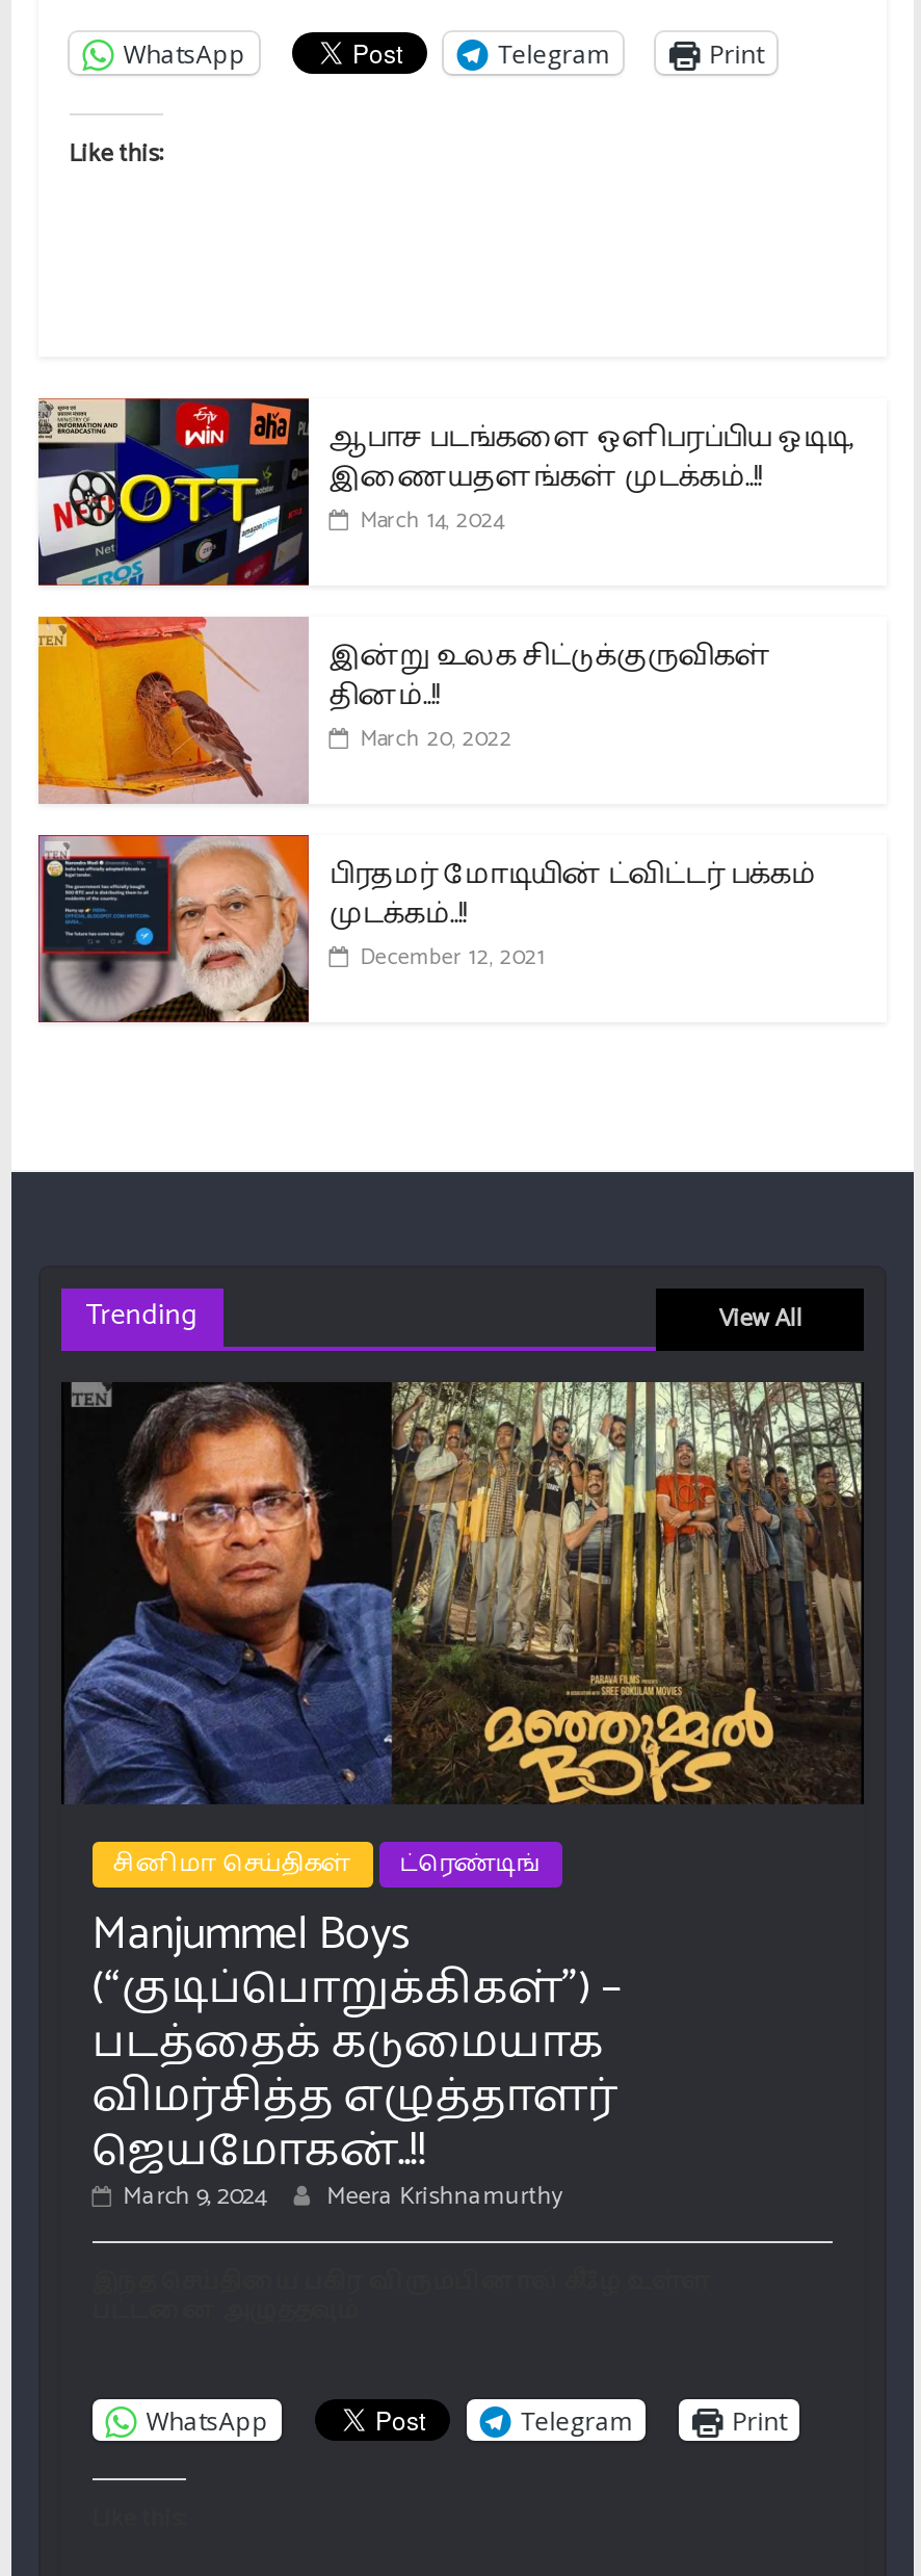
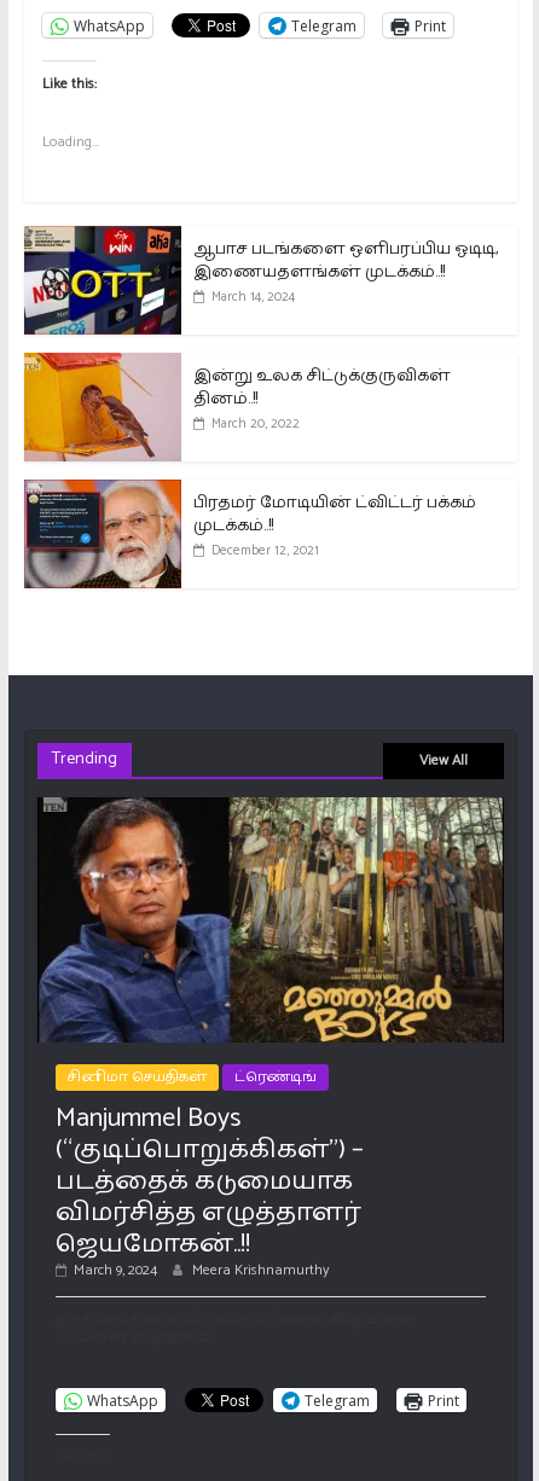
none -> [42,130,99,153] Loading...

